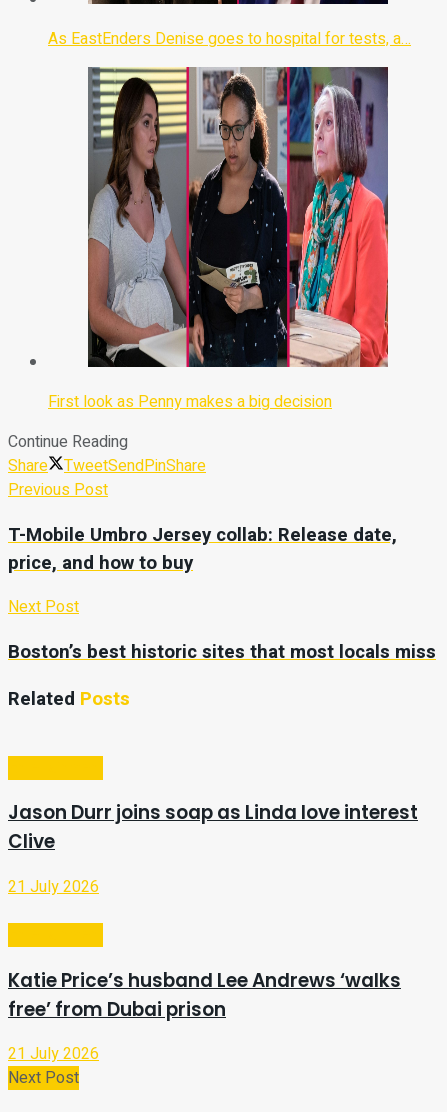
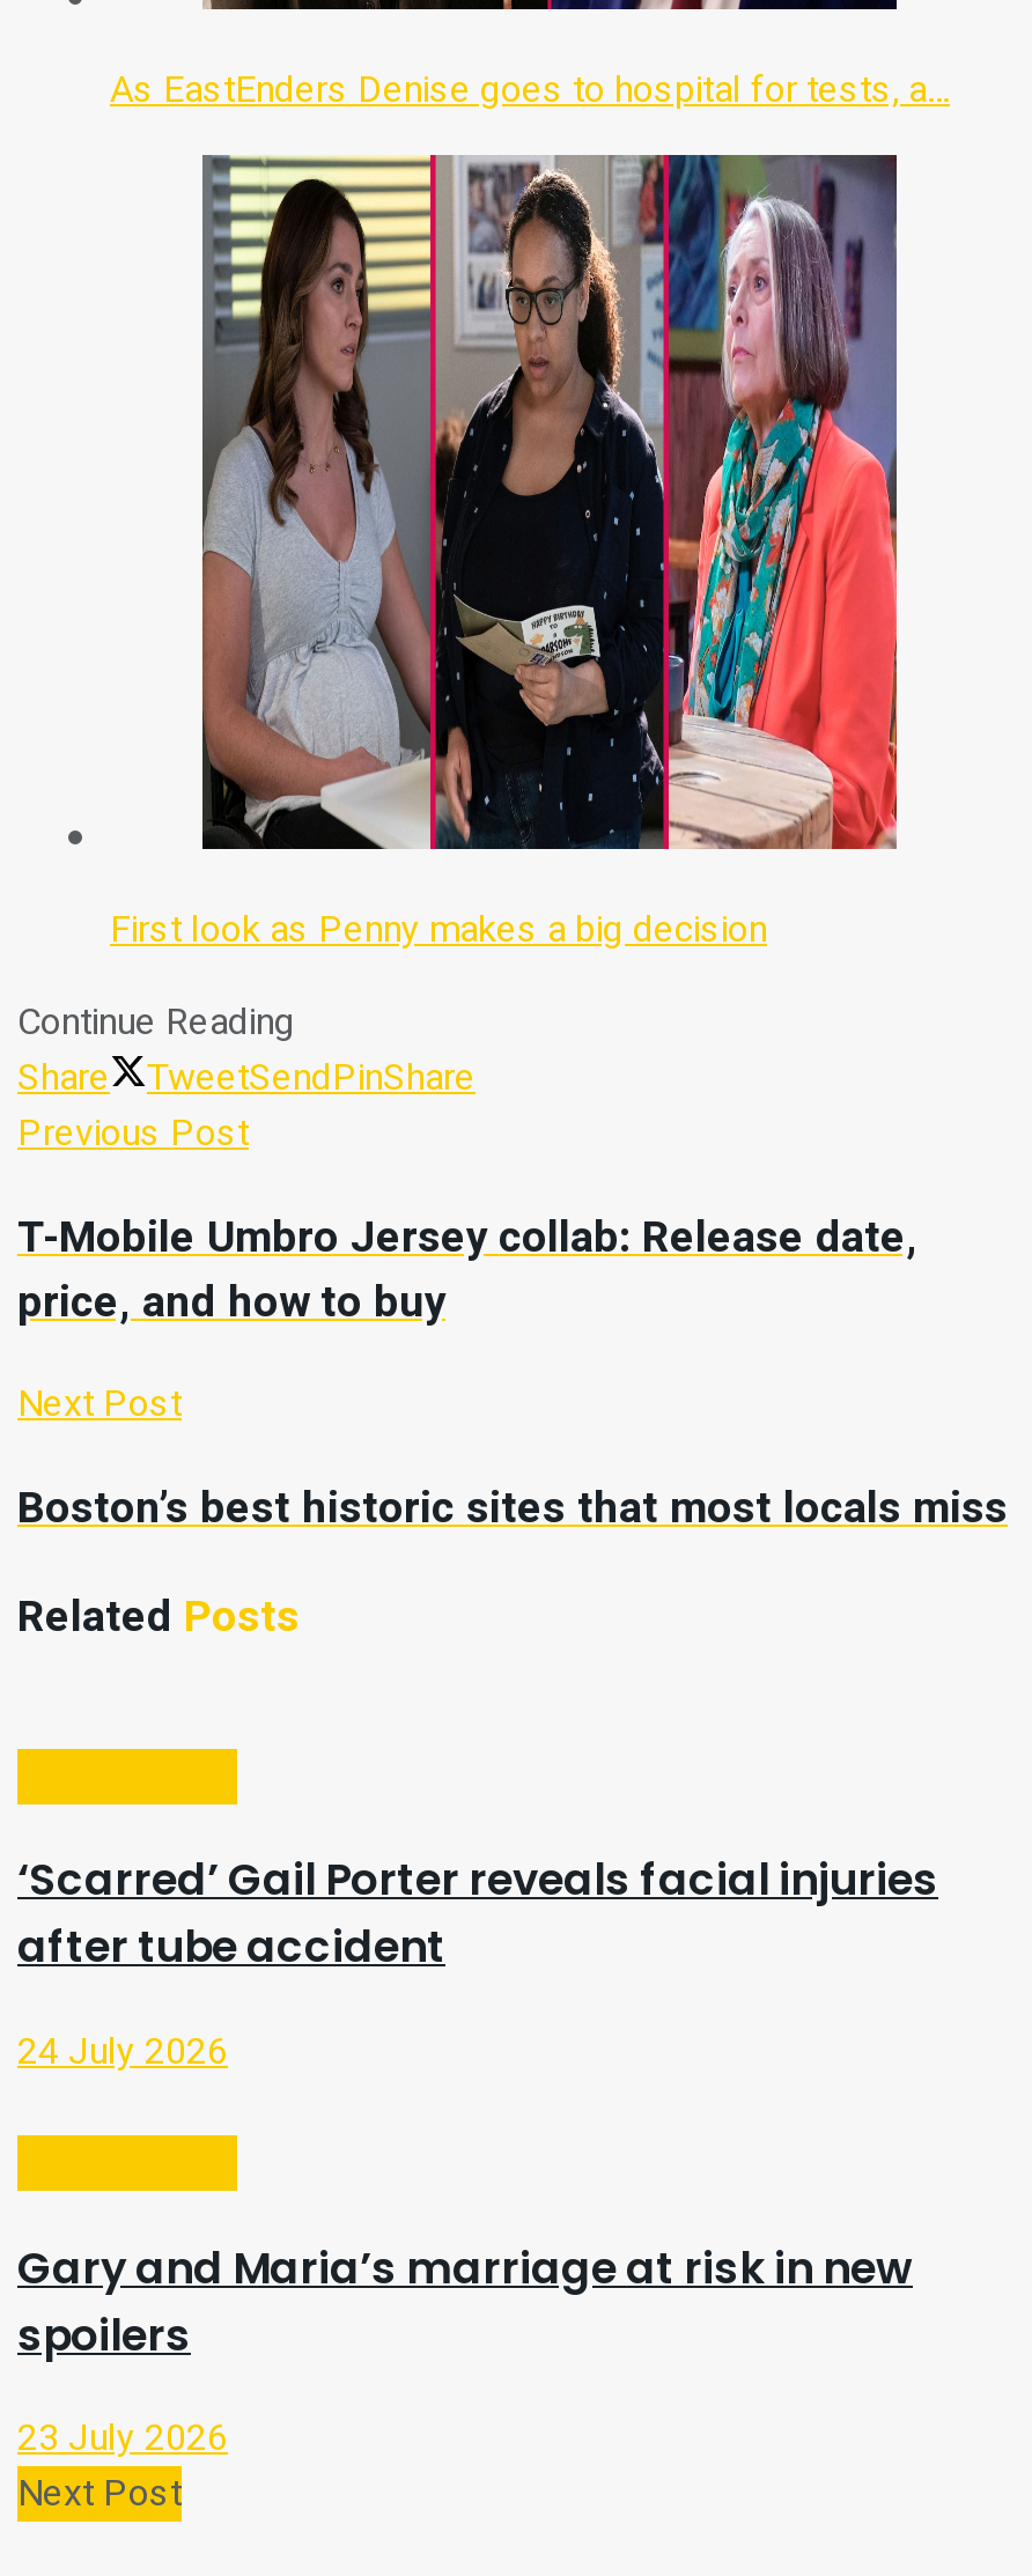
[8,799,418,855] Jason Durr joins soap as Linda love interest | Clive -> [17,1849,938,1978] ‘Scarred’ Gail Porter reveals facial injuries | after tube accident
[8,875,99,899] 21 July 2026 -> [17,2024,228,2080] 24 July 2026
[8,967,401,1023] Katie Price’s husband Lee Andrews ‘walks | free’ from Dubai prison -> [17,2236,913,2366] Gary and Maria’s marriage at risk in new | spoilers
[8,1042,99,1066] 21 July 2026 -> [17,2412,228,2467] 23 July 2026

